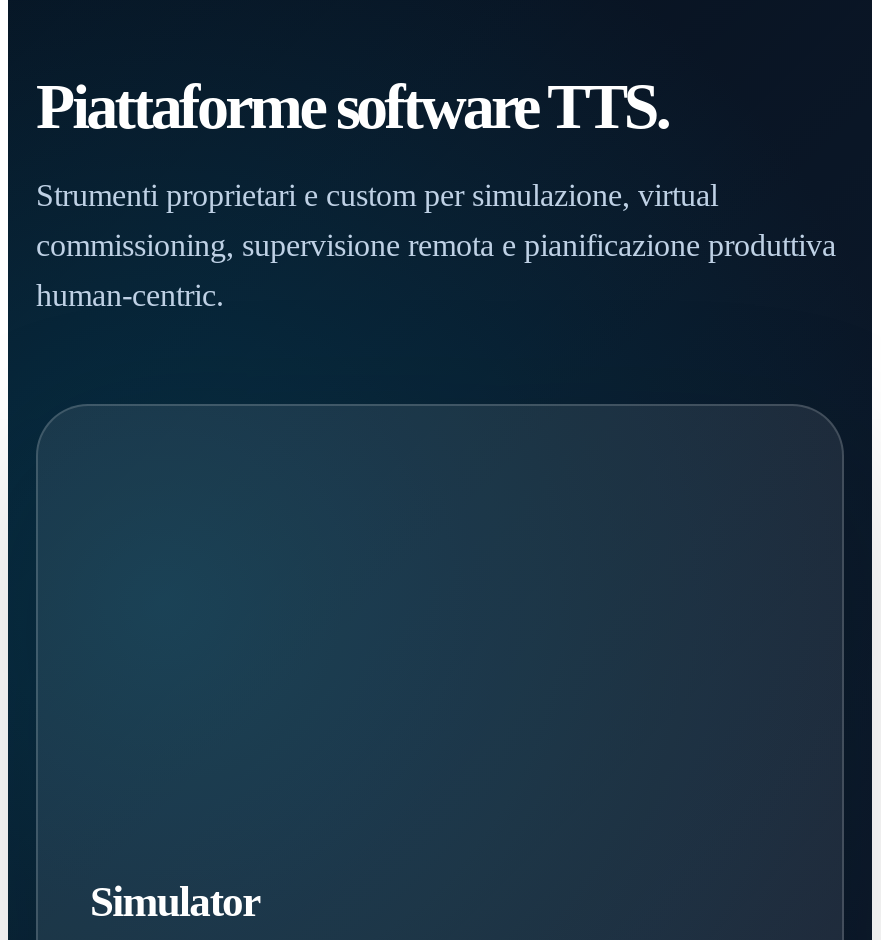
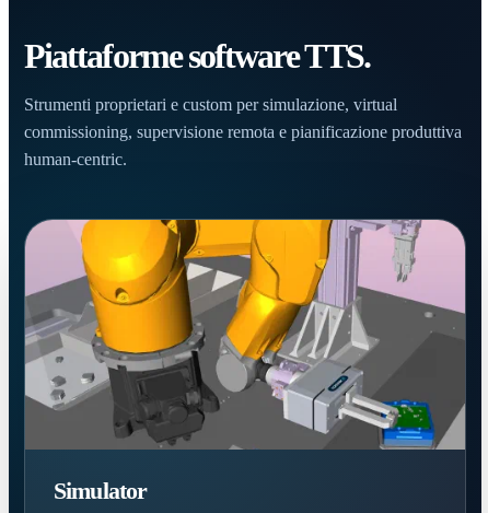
none -> [24,219,466,451] [image]

